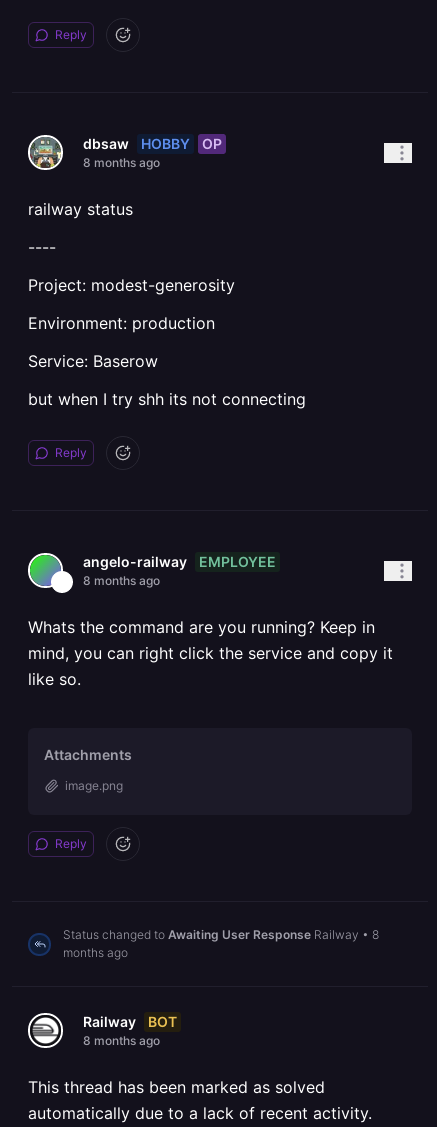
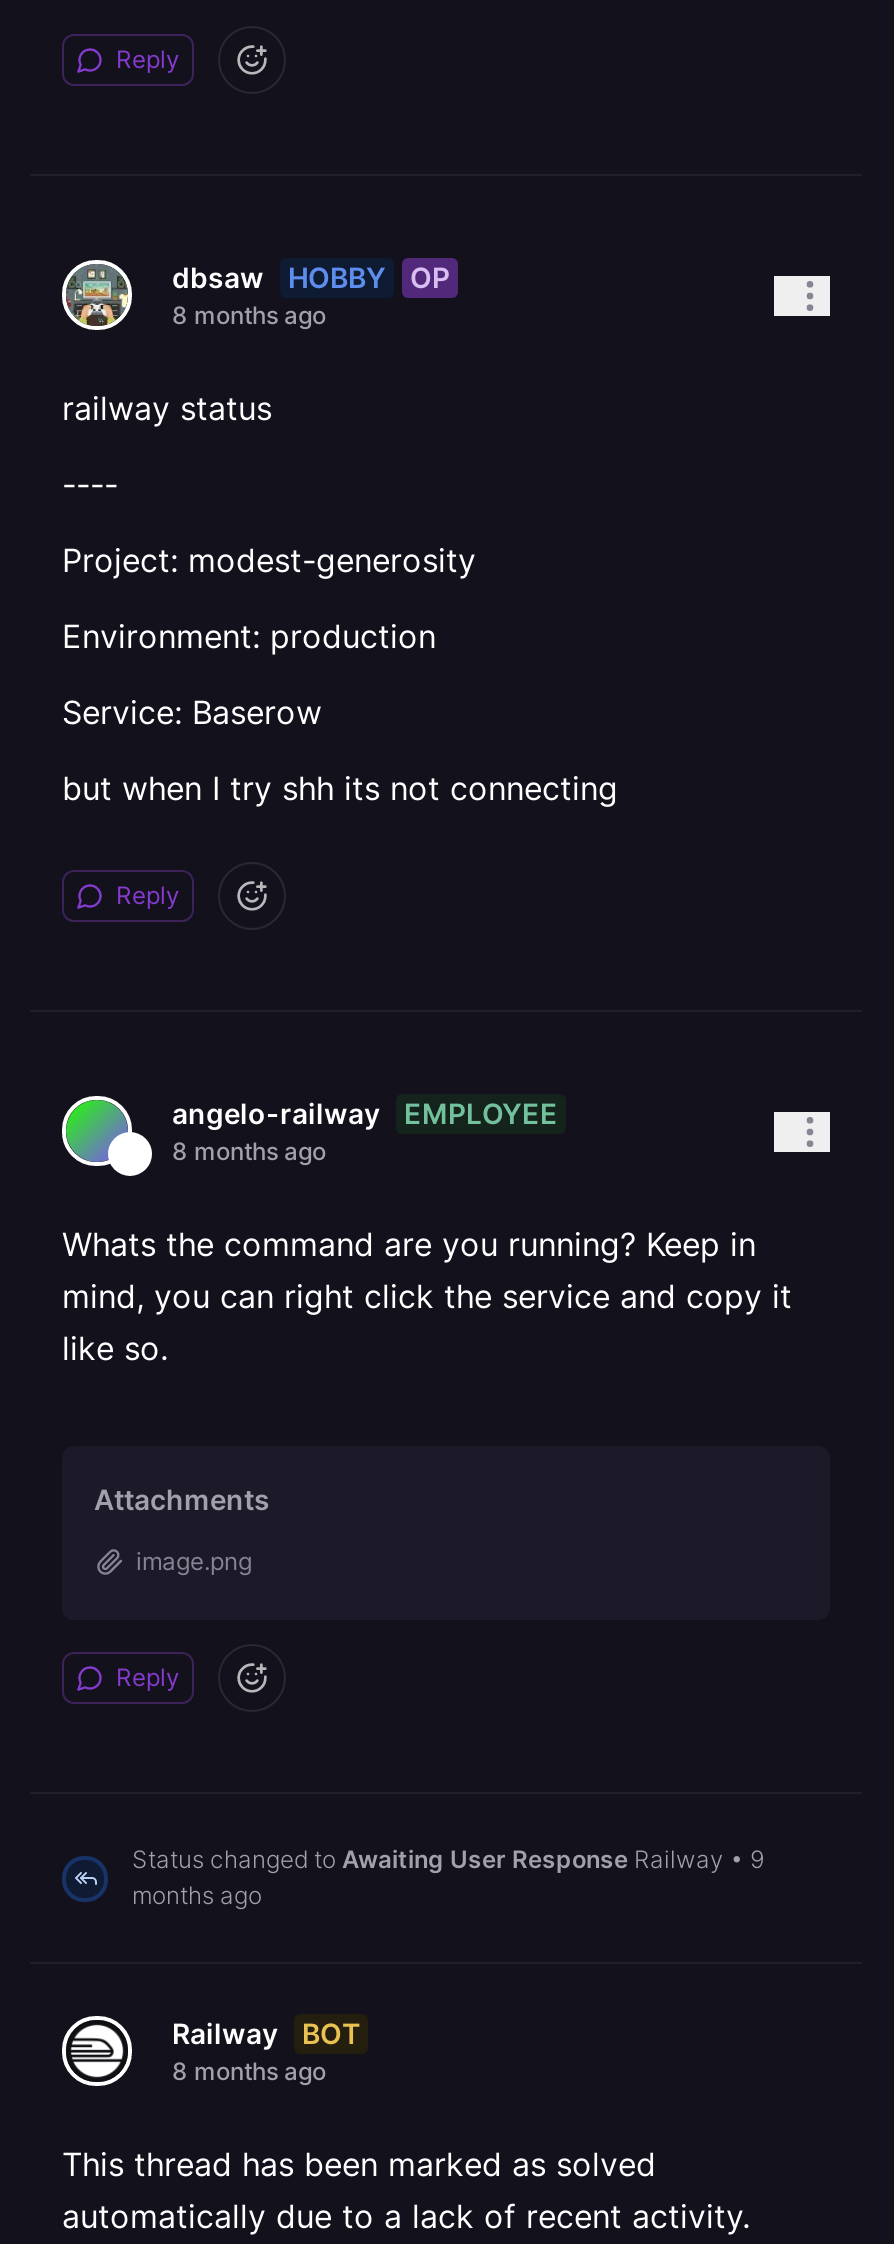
[63,927,379,942] Status changed to Awaiting User Response Railway • 8 -> [132,1844,764,1874] Status changed to Awaiting User Response Railway • 9

